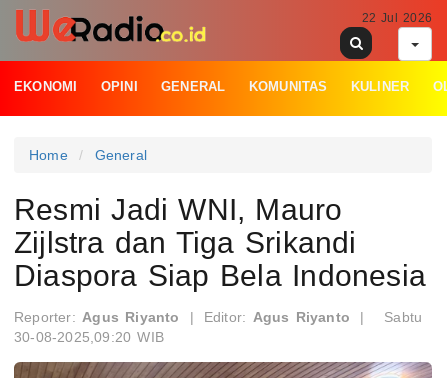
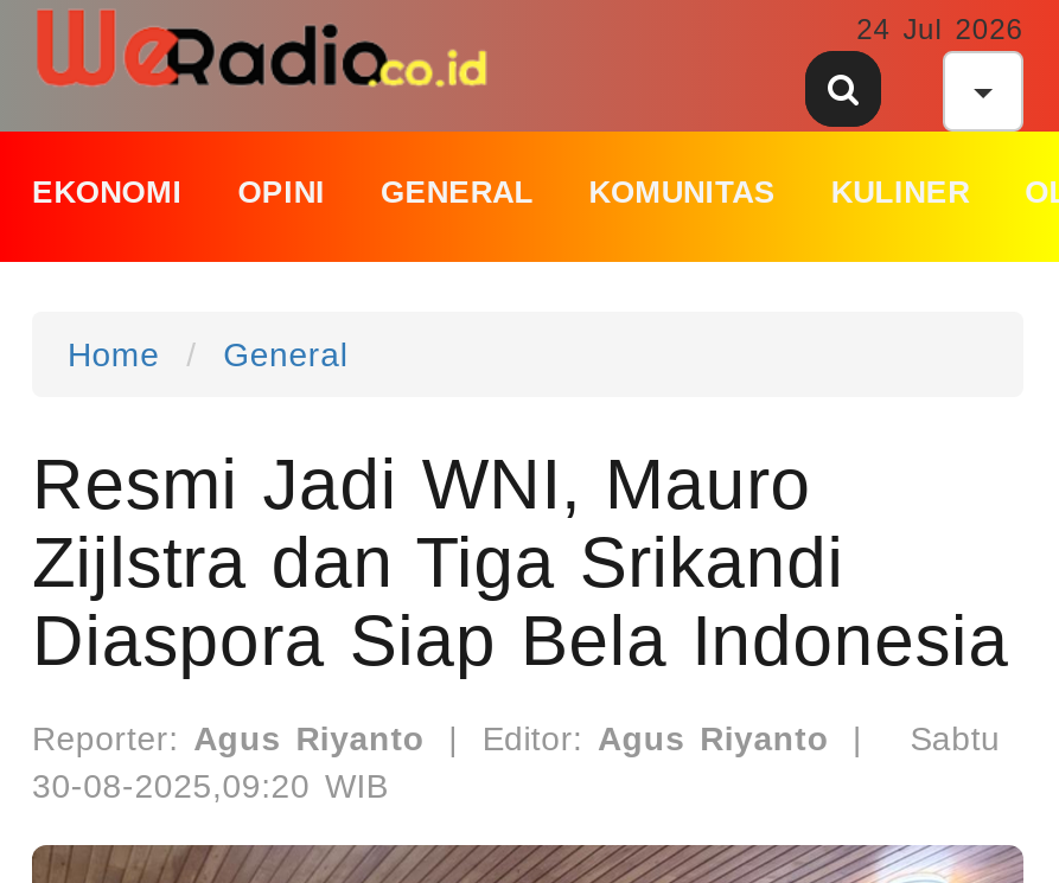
[362,11,432,25] 22 Jul 2026 -> [856,13,1023,46] 24 Jul 2026

